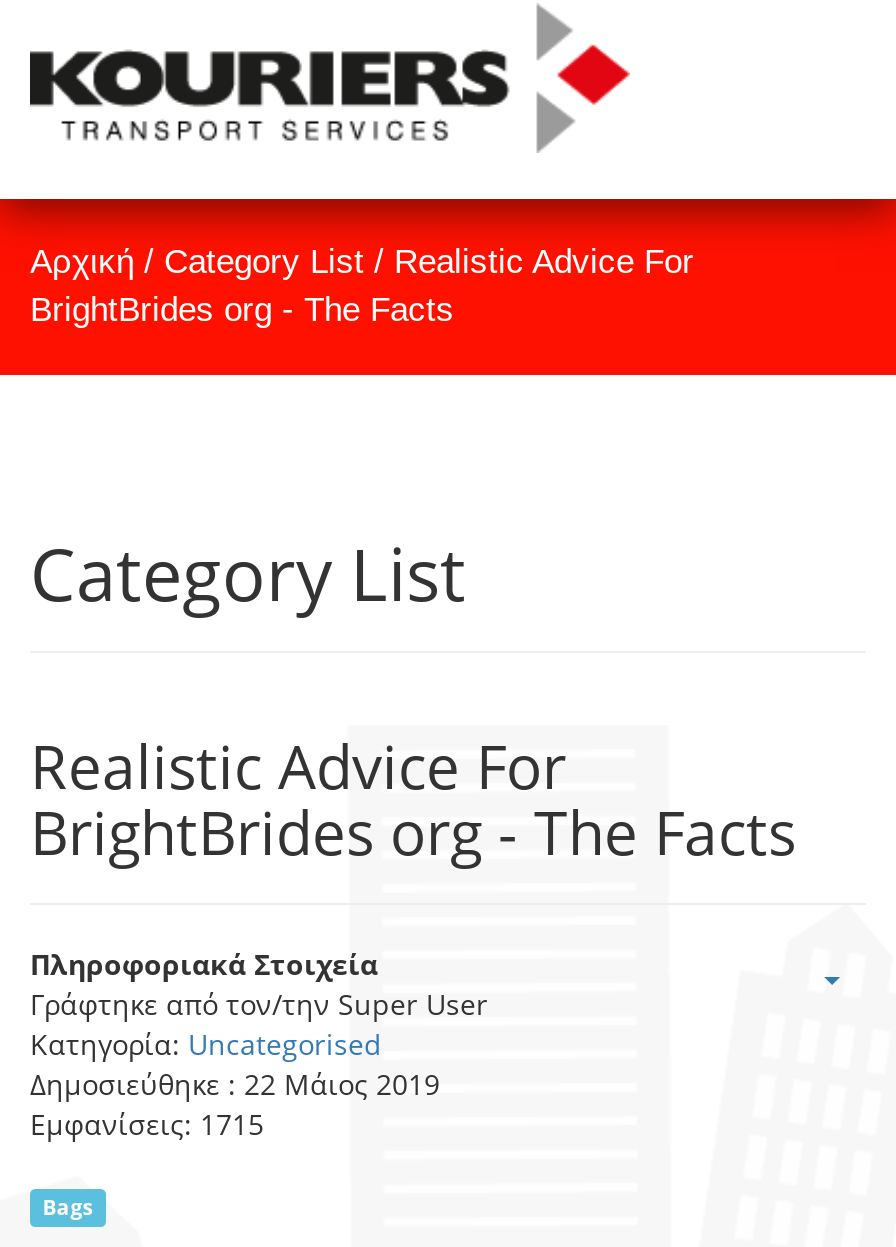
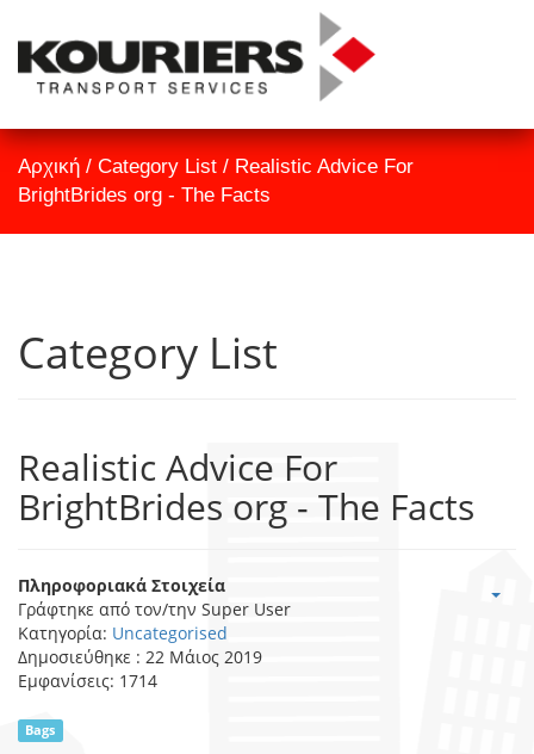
[30,1105,264,1143] Εμφανίσεις: 1715 -> [18,669,157,692] Εμφανίσεις: 1714

